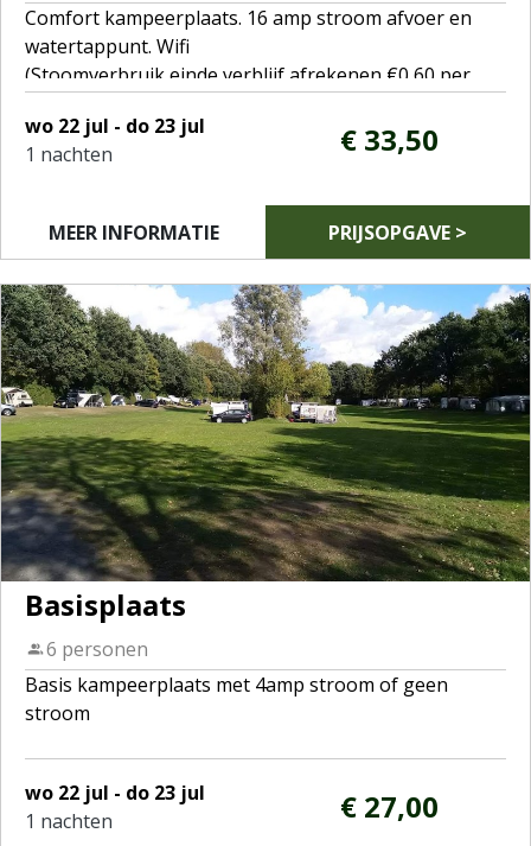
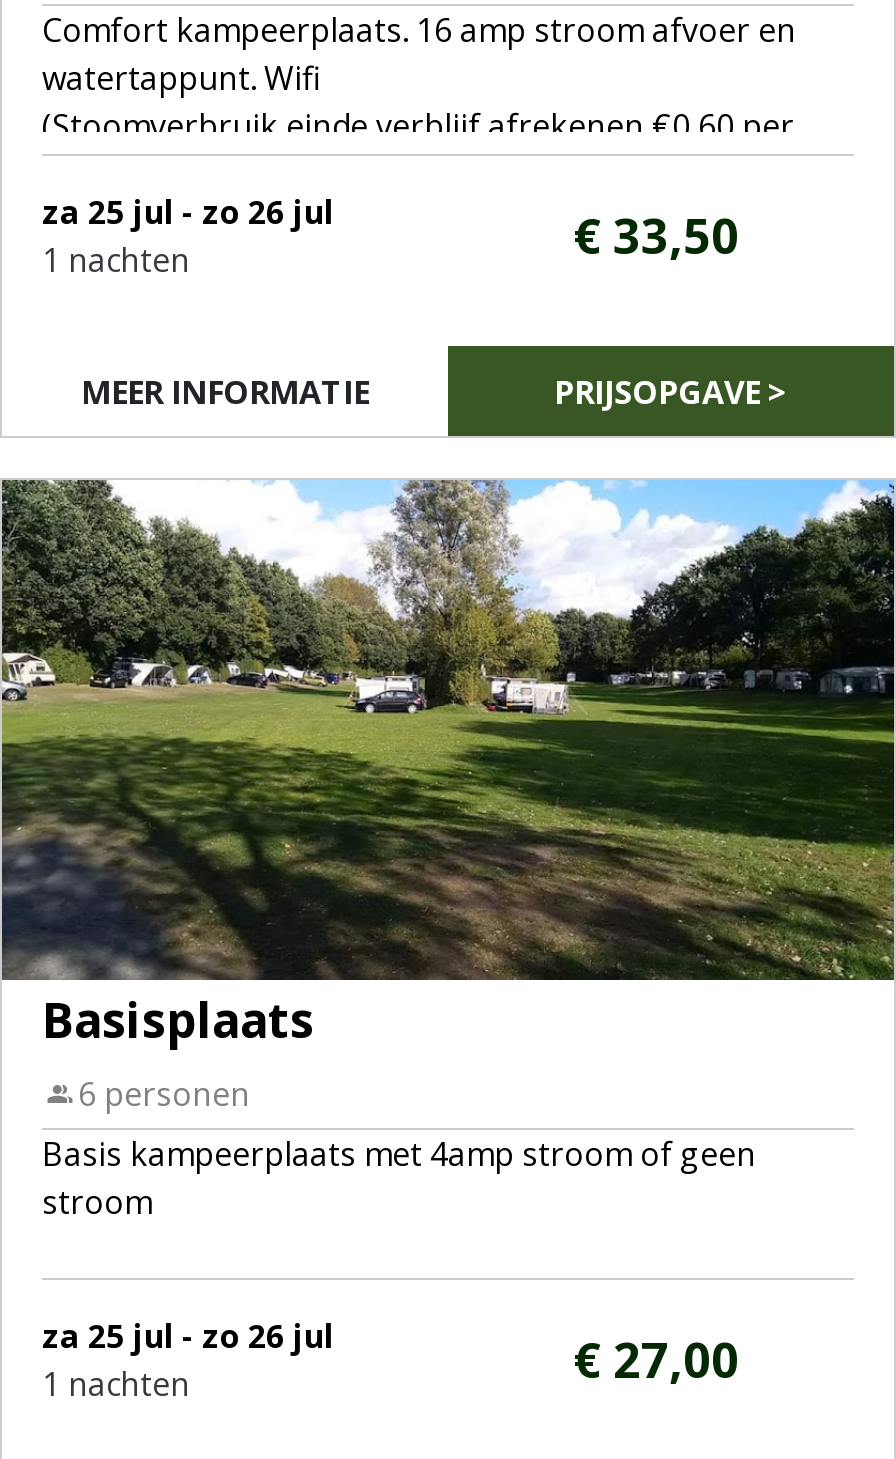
[25,113,205,139] wo 22 jul - do 23 jul -> [42,190,334,234] za 25 jul - zo 26 jul
[25,780,205,806] wo 22 jul - do 23 jul -> [42,1314,334,1358] za 25 jul - zo 26 jul

